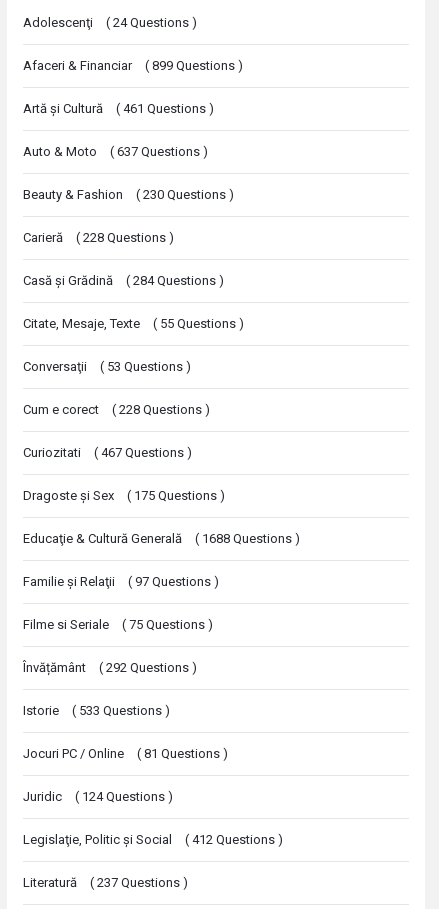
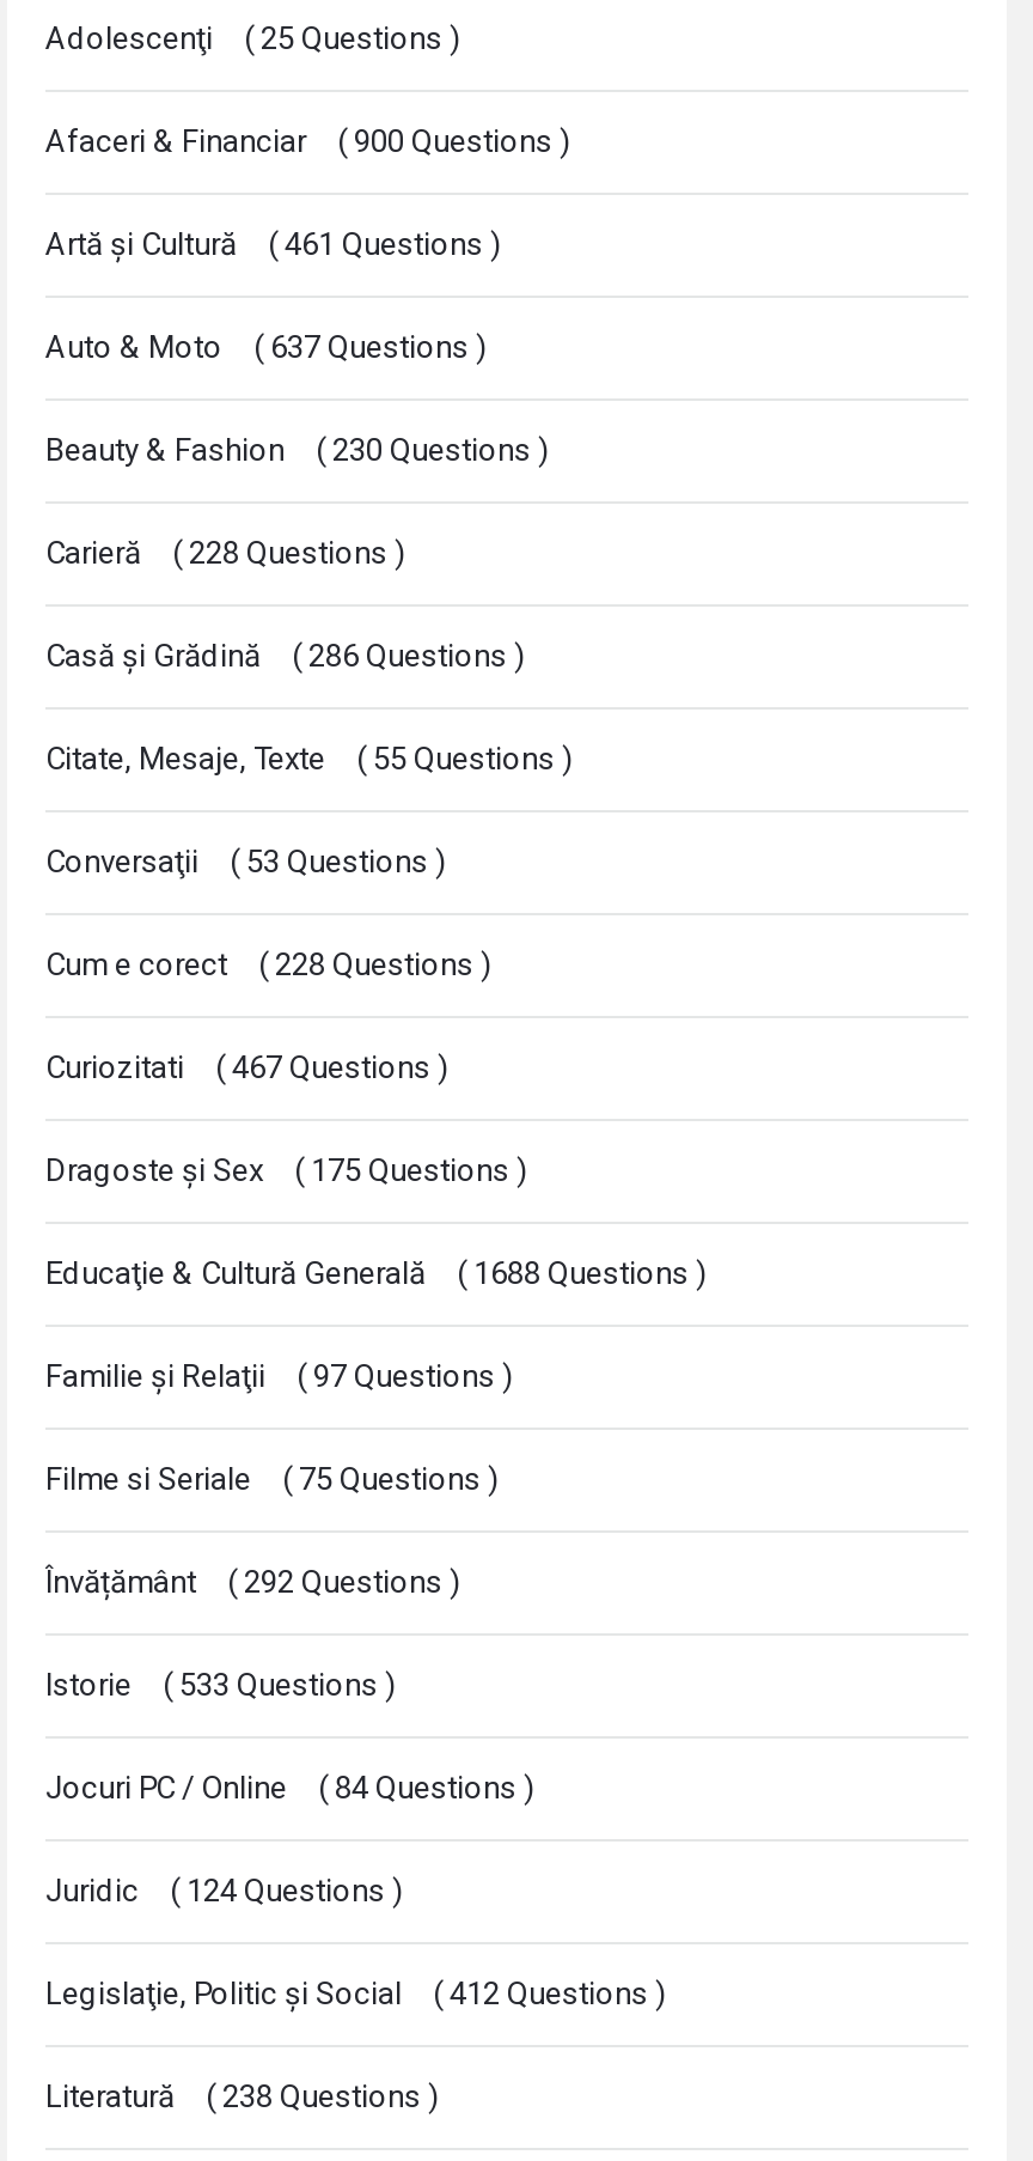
[23,15,197,30] Adolescenţi ( 24 Questions ) -> [45,20,462,56] Adolescenţi ( 25 Questions )
[23,58,243,73] Afaceri & Financiar ( 899 Questions ) -> [45,123,571,159] Afaceri & Financiar ( 900 Questions )
[23,273,224,288] Casă şi Grădină ( 284 Questions ) -> [45,638,526,674] Casă şi Grădină ( 286 Questions )
[23,746,228,761] Jocuri PC / Online ( 81 Questions ) -> [45,1770,536,1806] Jocuri PC / Online ( 84 Questions )
[23,875,188,890] Literatură ( 237 Questions ) -> [45,2078,440,2114] Literatură ( 238 Questions )

